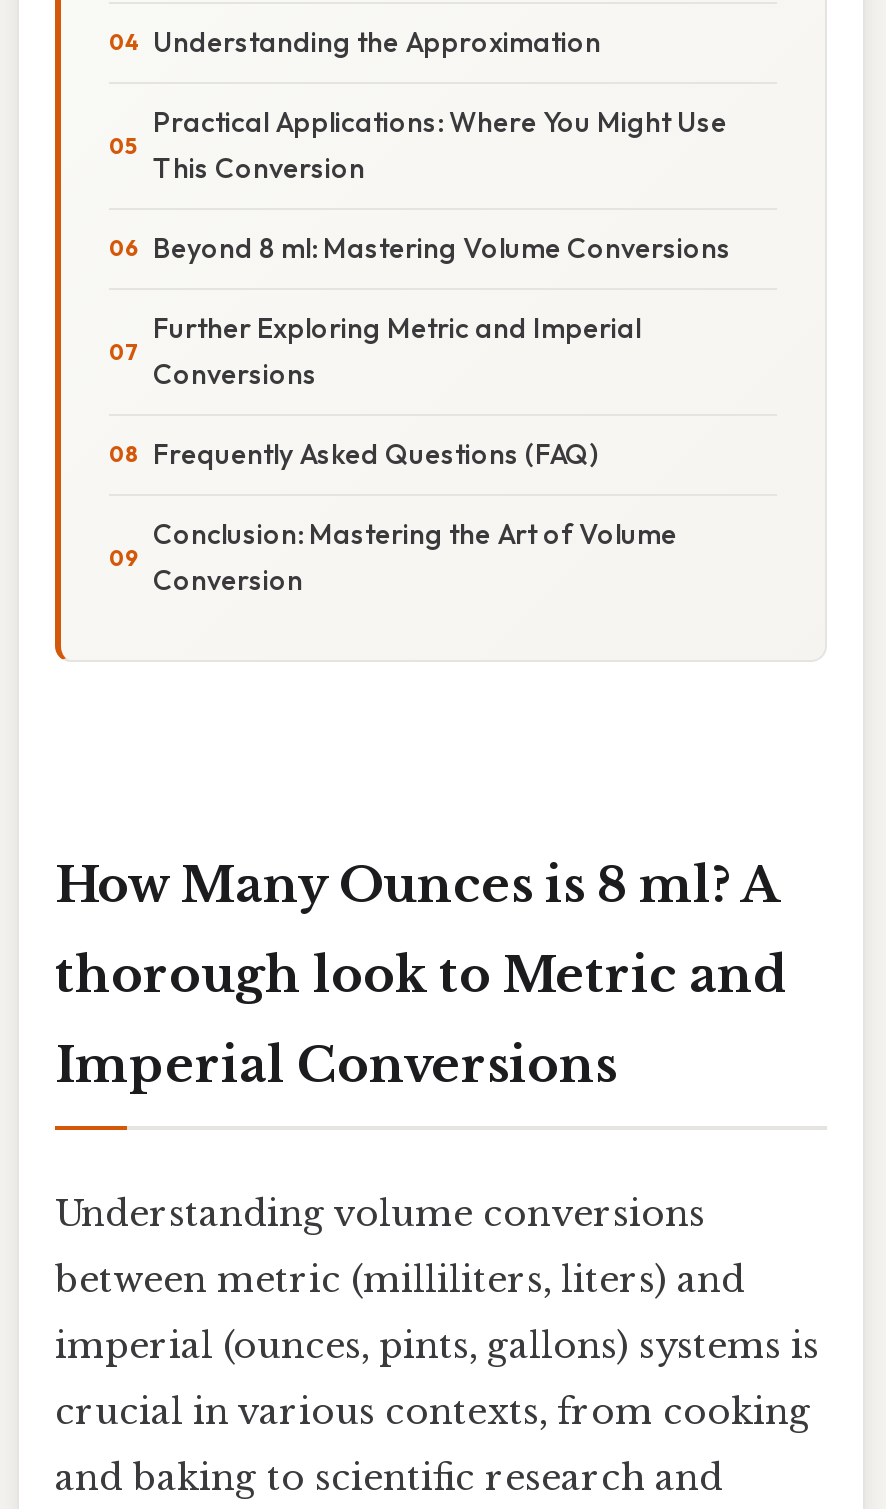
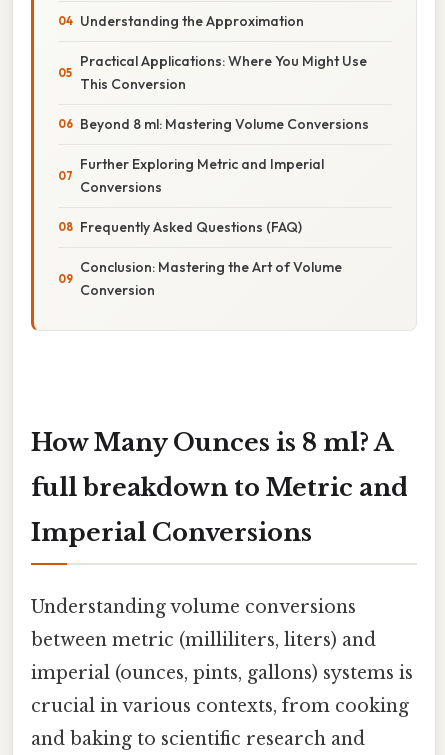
[55,945,787,1003] thorough look to Metric and -> [31,473,408,502] full breakdown to Metric and

